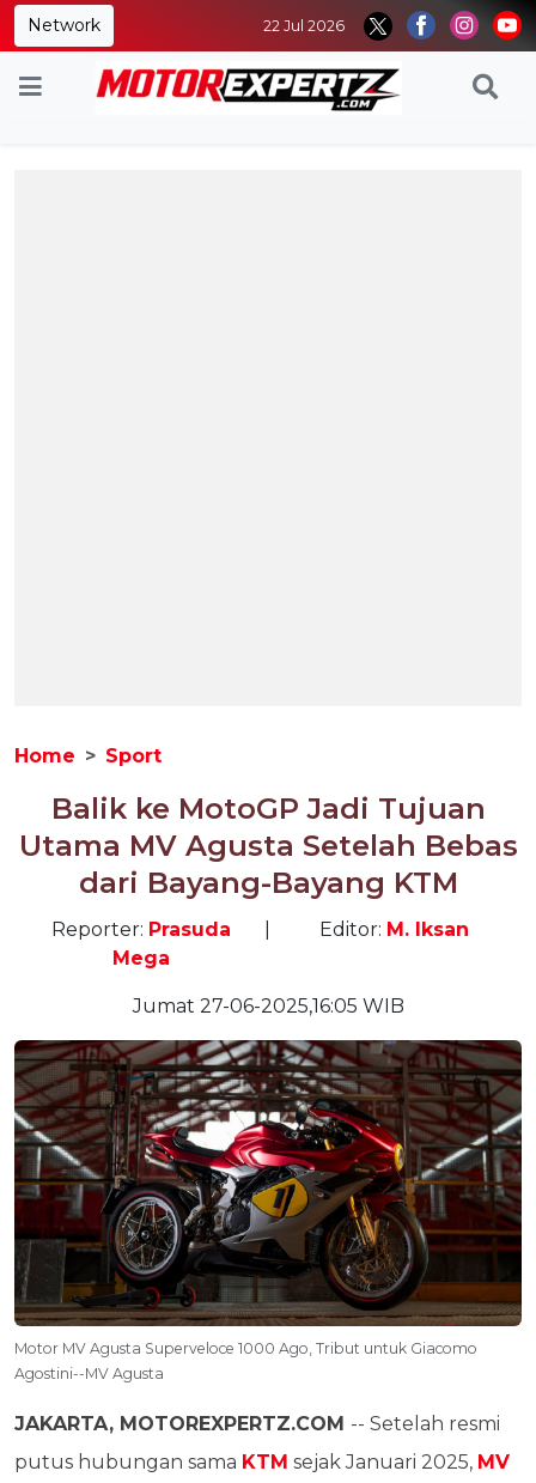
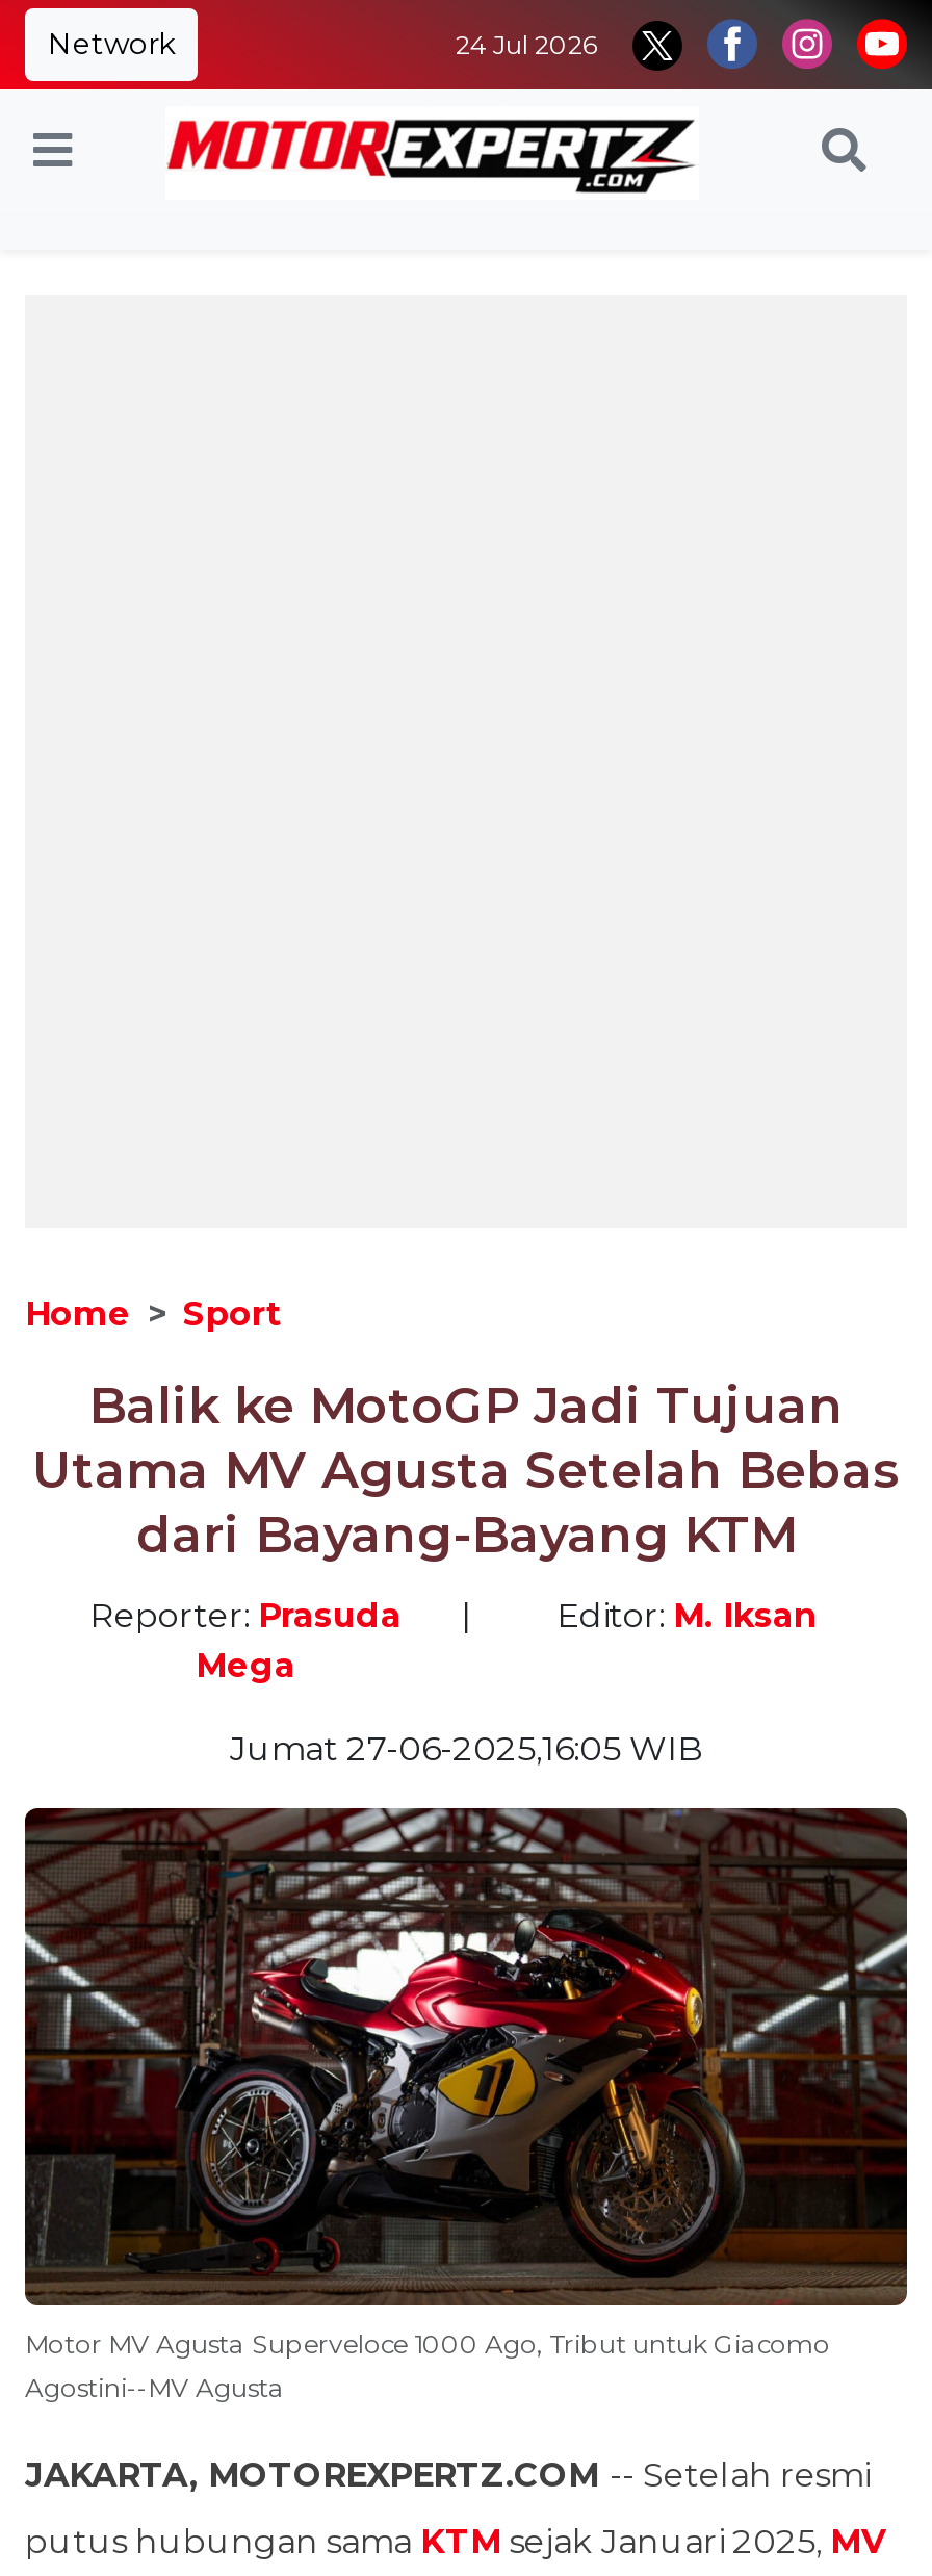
[263,17,345,35] 22 Jul 2026 -> [456,29,599,60] 24 Jul 2026

